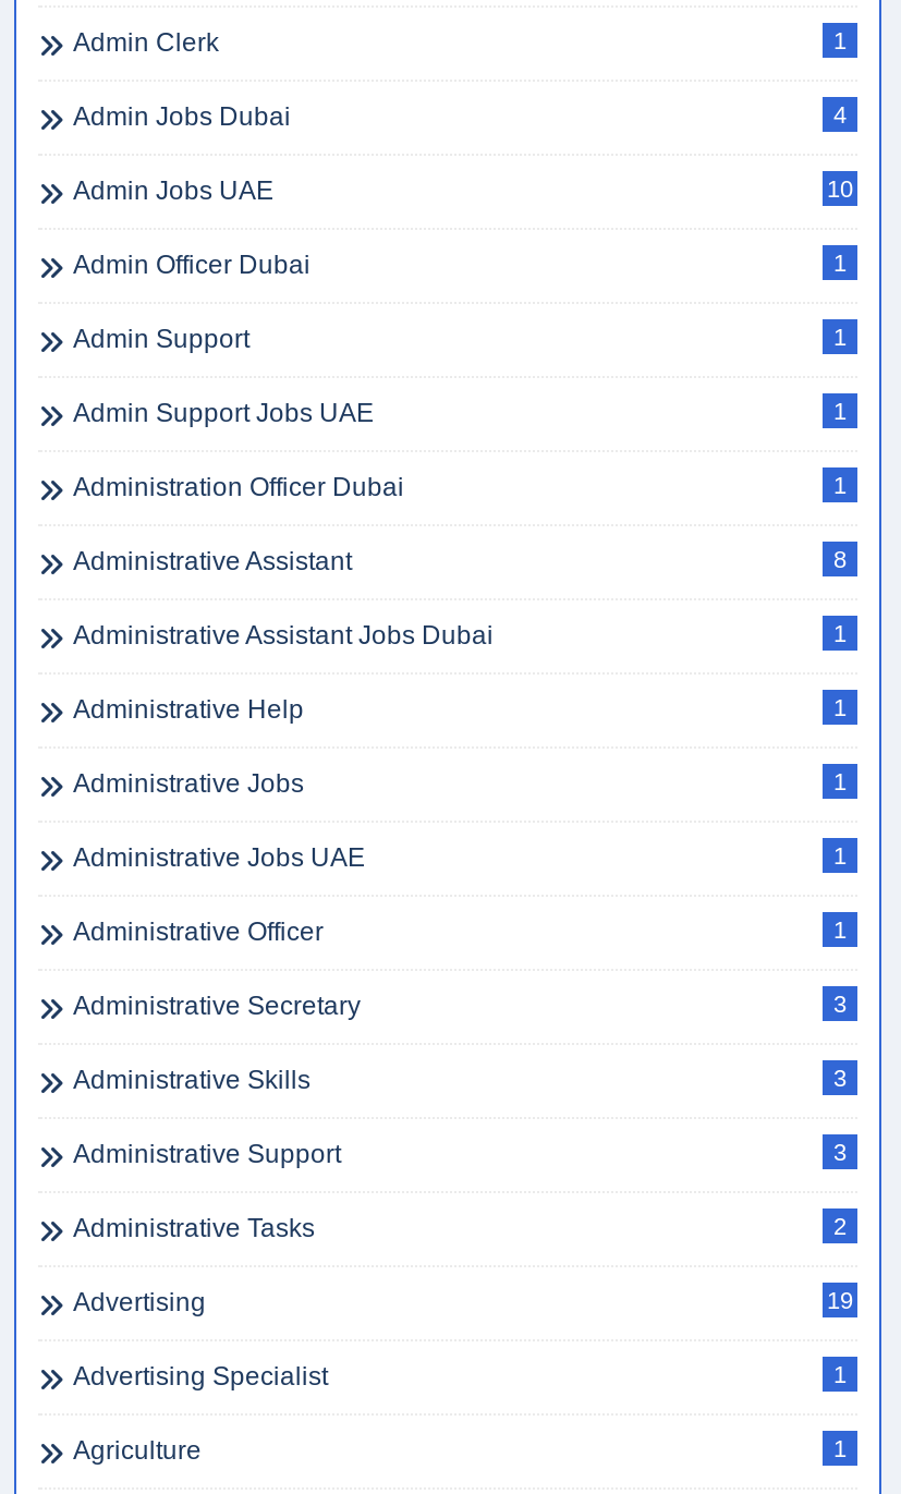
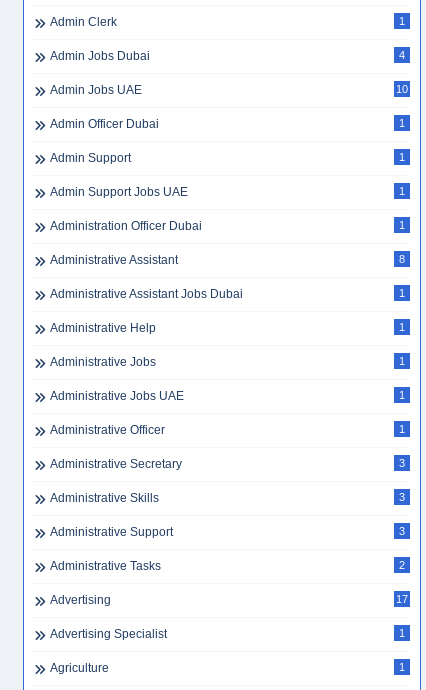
[827,1287,853,1313] 19 -> [396,593,408,605] 17

